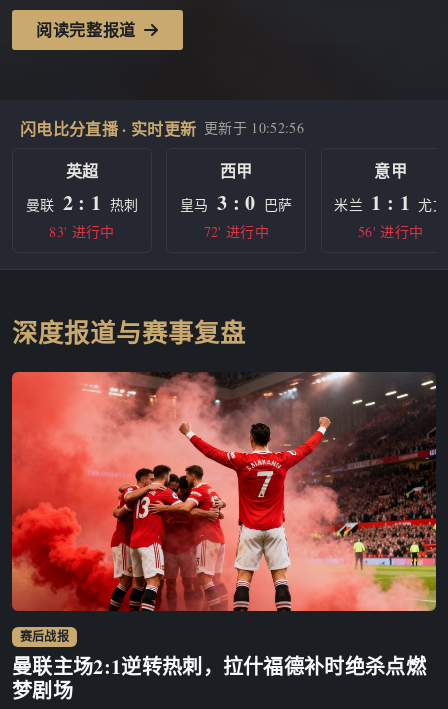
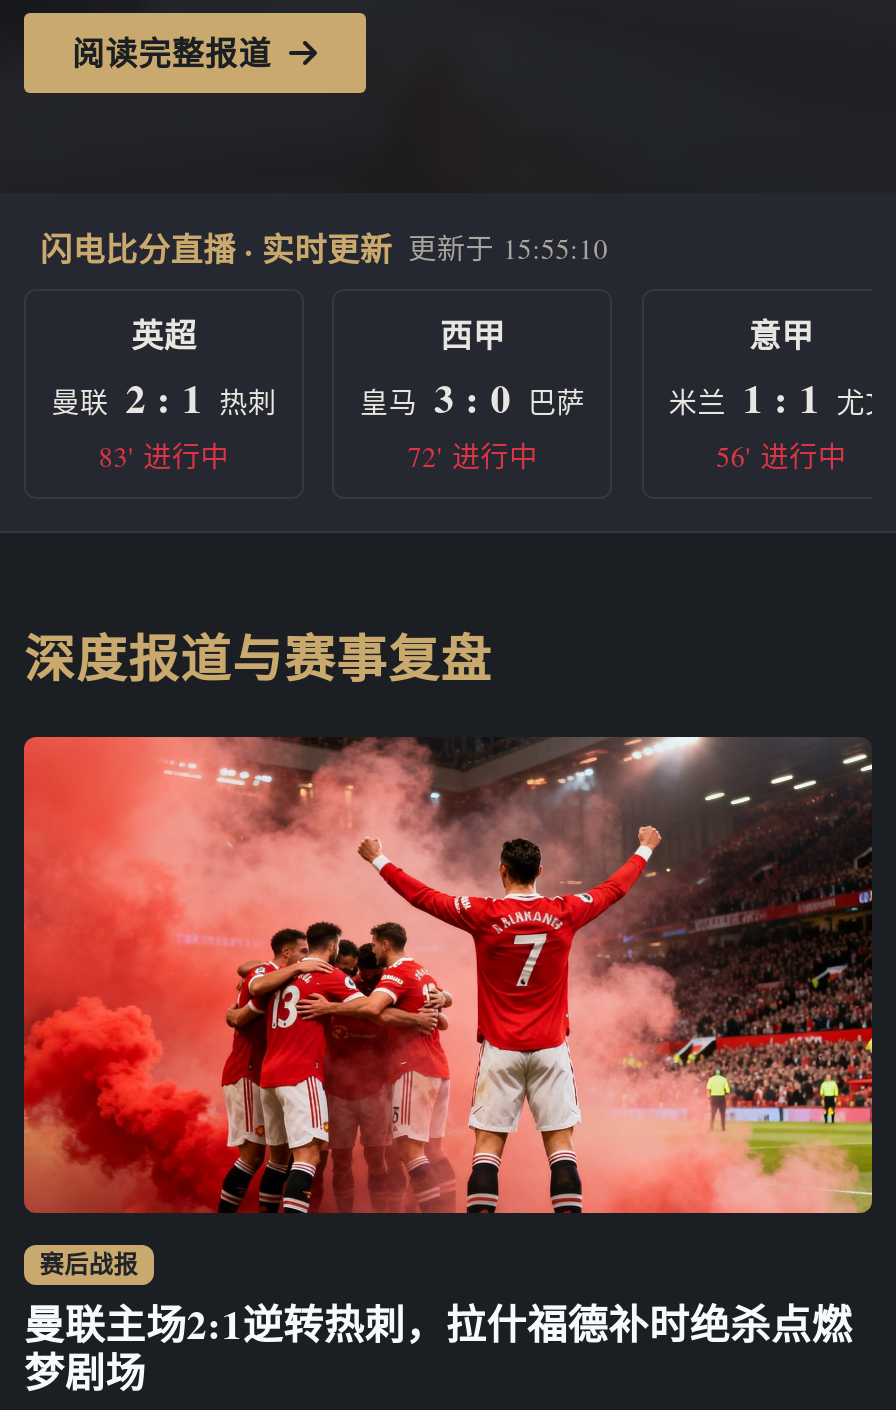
[20,116,304,139] 闪电比分直播 · 实时更新 更新于10:52:56 -> [40,225,608,271] 闪电比分直播 · 实时更新 更新于15:55:10

